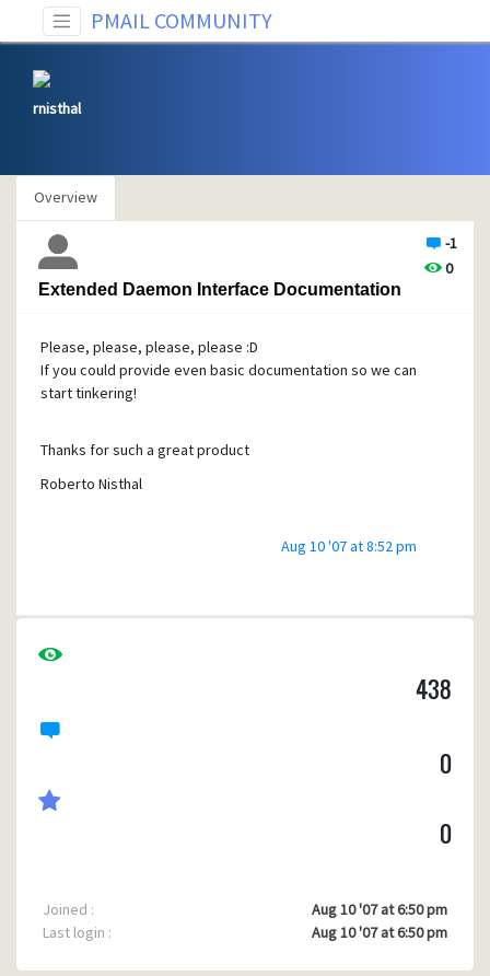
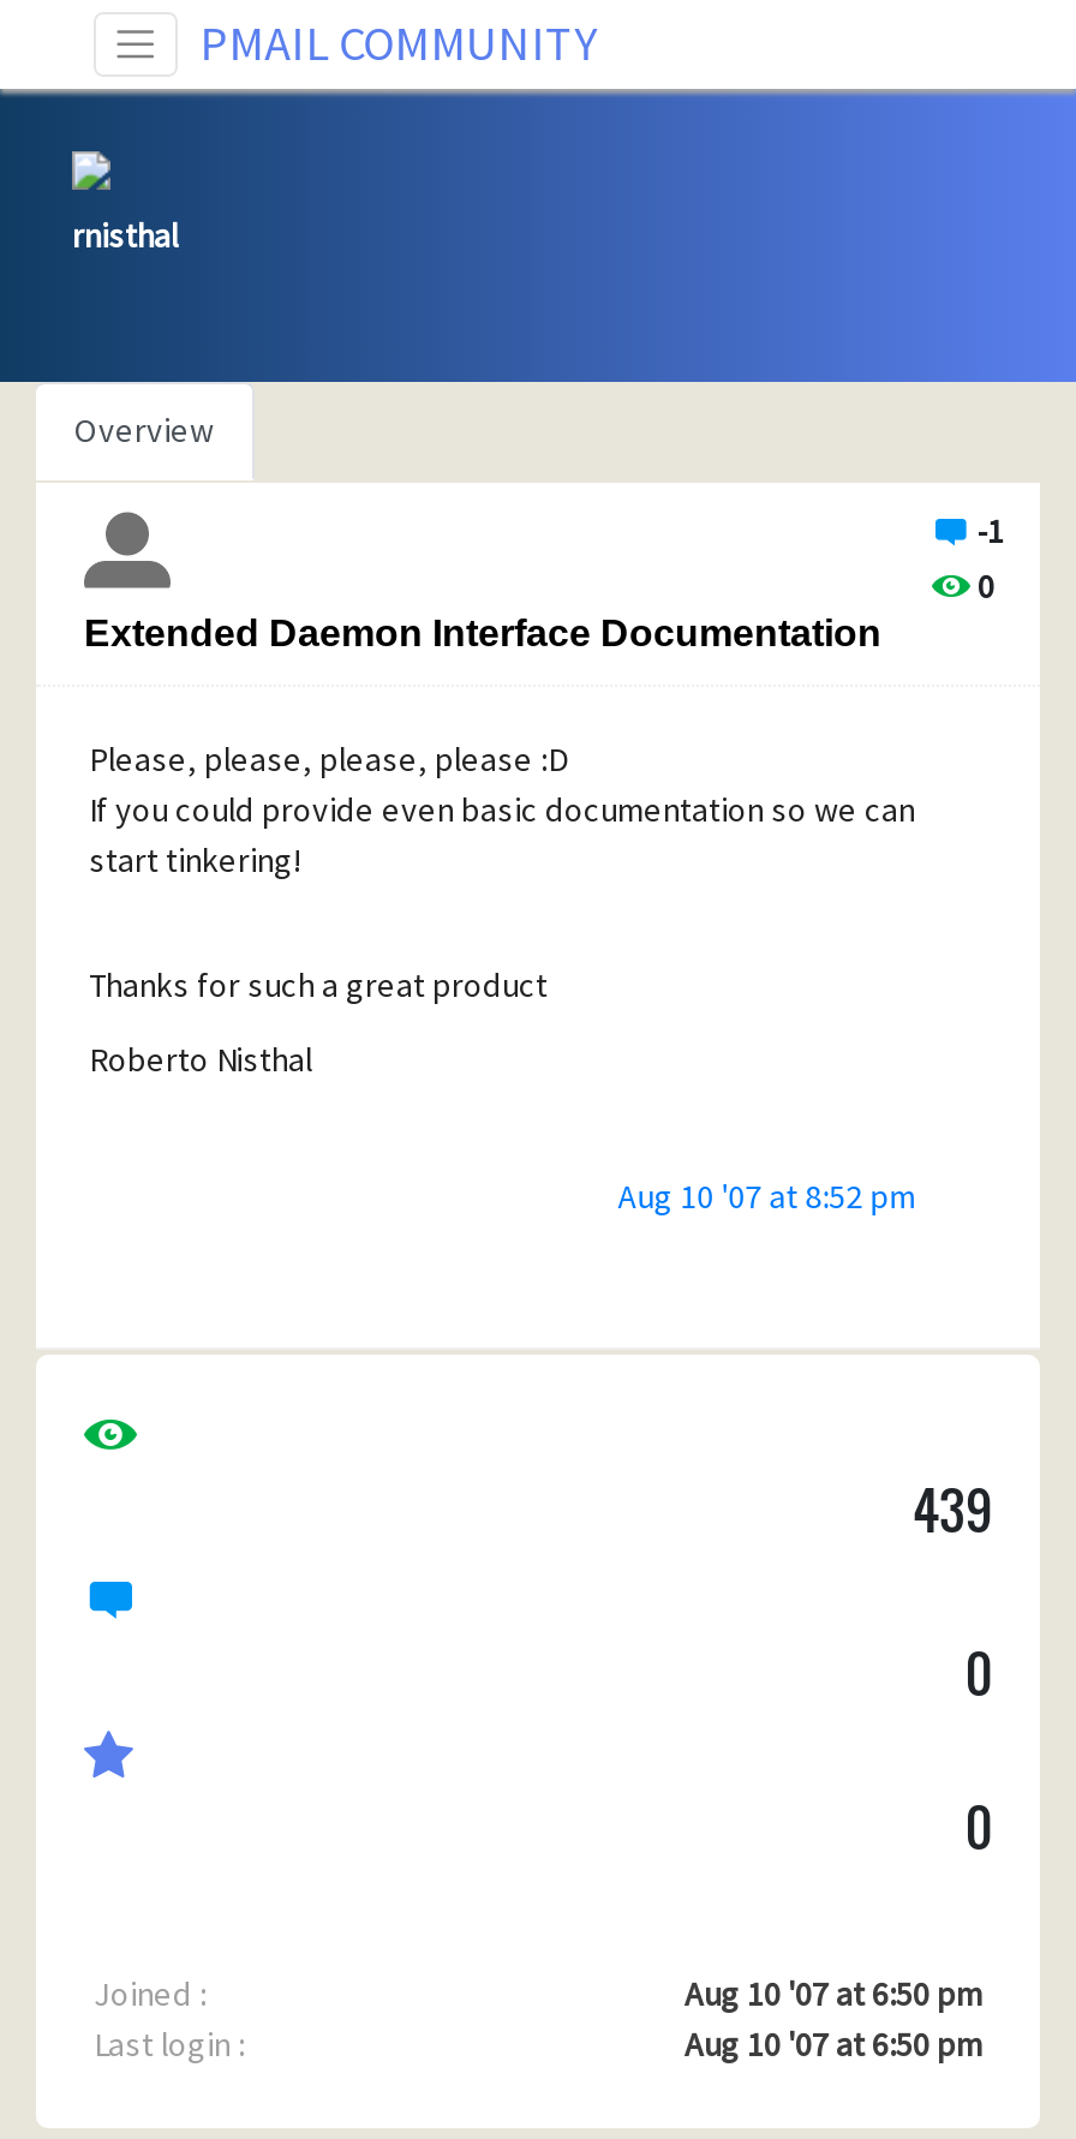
[416,672,452,706] 438 -> [913,1472,992,1547] 439

